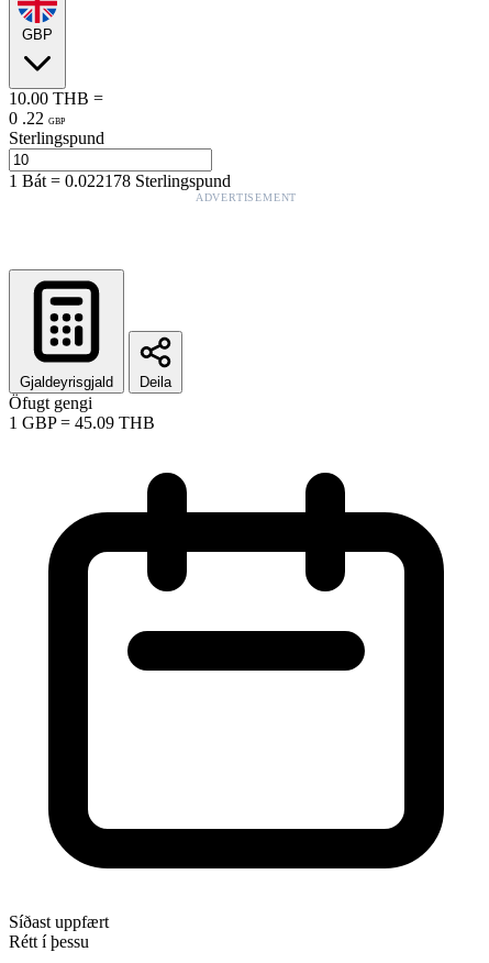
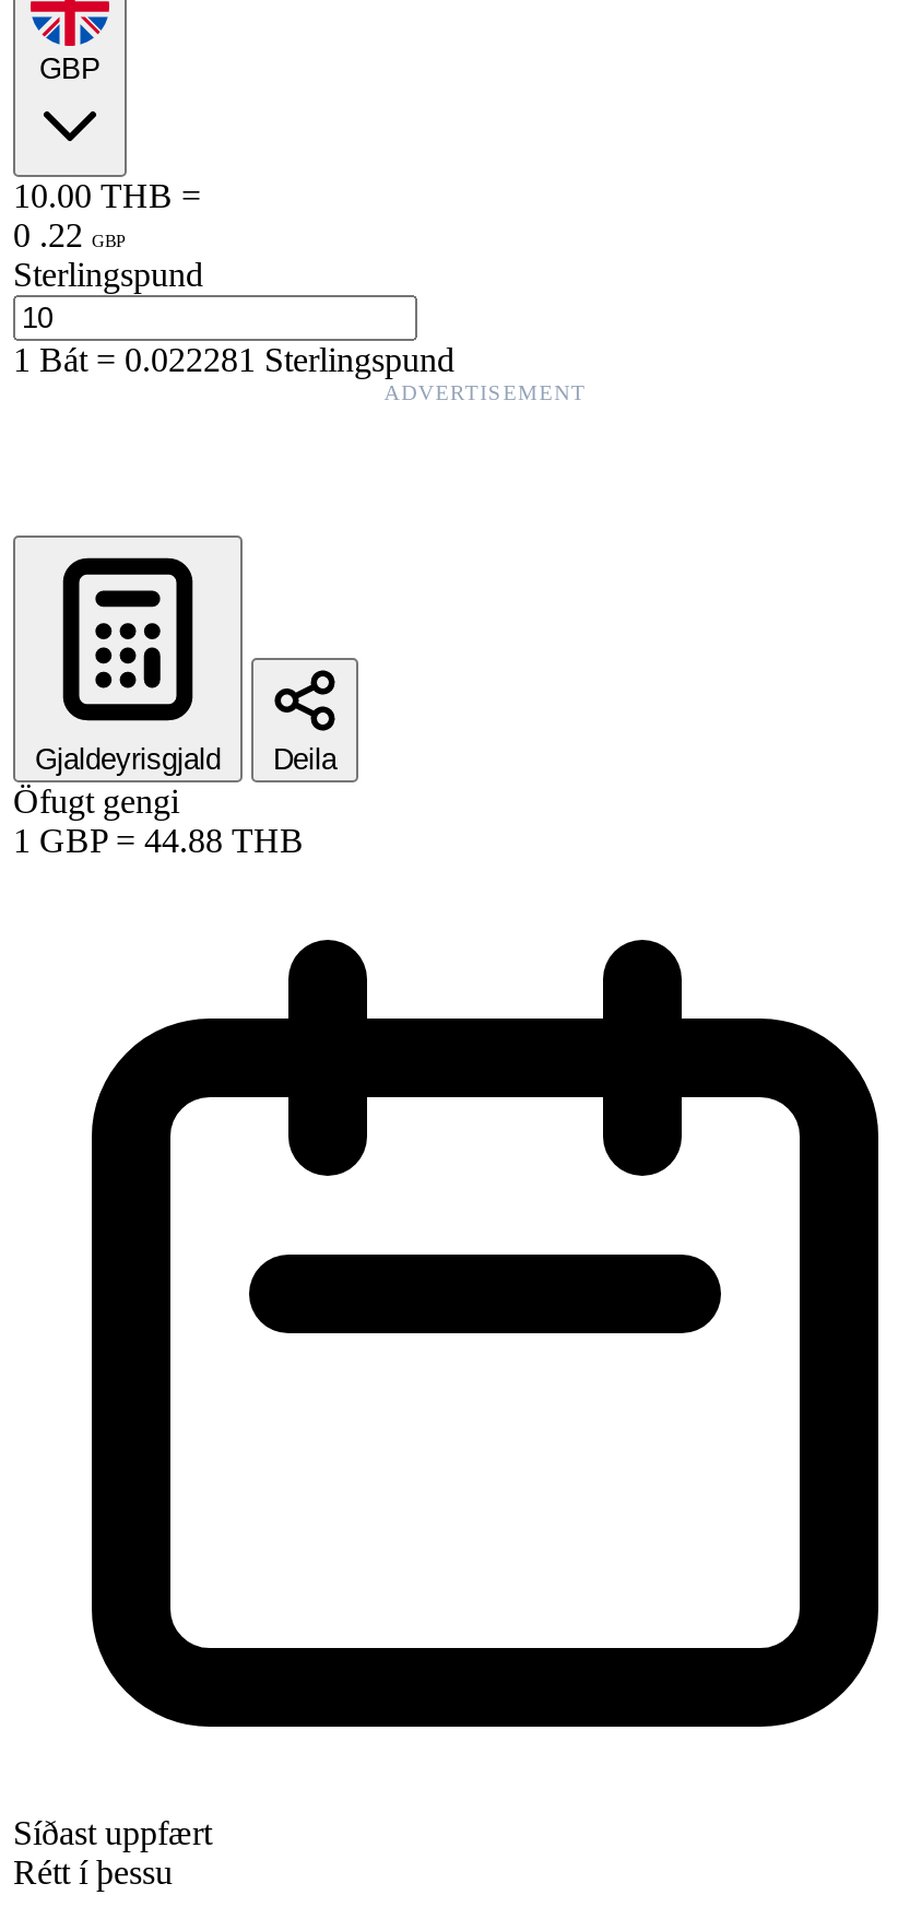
[9,171,231,190] 1Bát=0.022178 Sterlingspund -> [13,341,454,378] 1Bát=0.022281 Sterlingspund
[9,413,155,432] 1 GBP= 45.09 THB -> [13,821,304,859] 1 GBP= 44.88 THB

